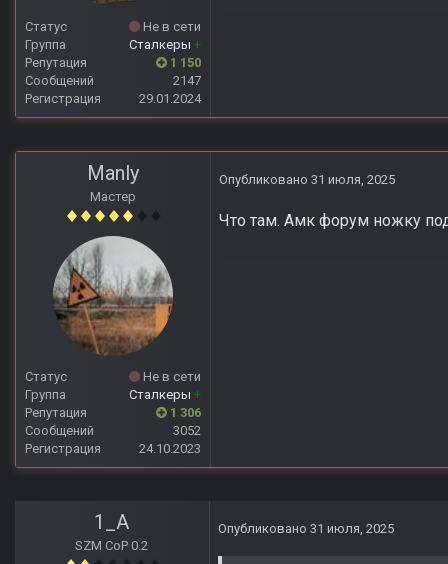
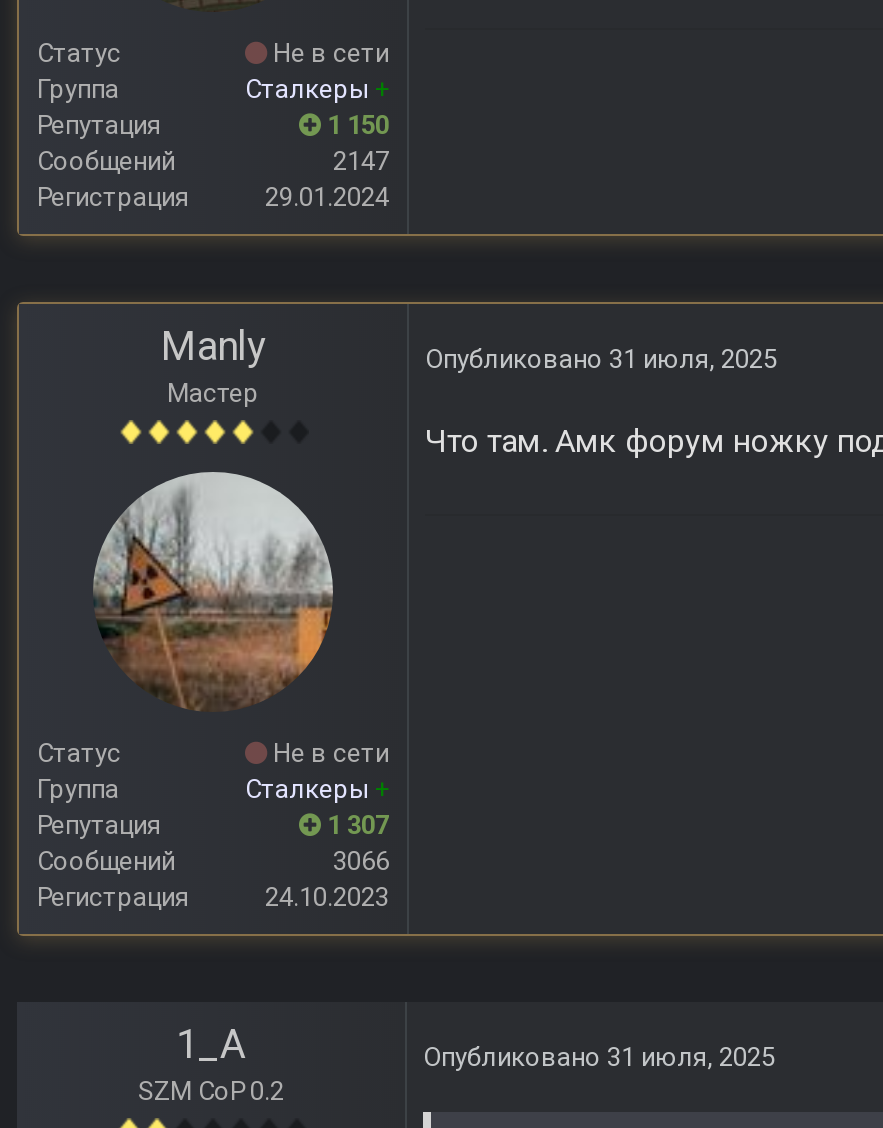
[167,405,201,420] 1 306 -> [321,810,389,840] 1 307
[173,423,201,438] 3052 -> [333,846,389,876] 3066

